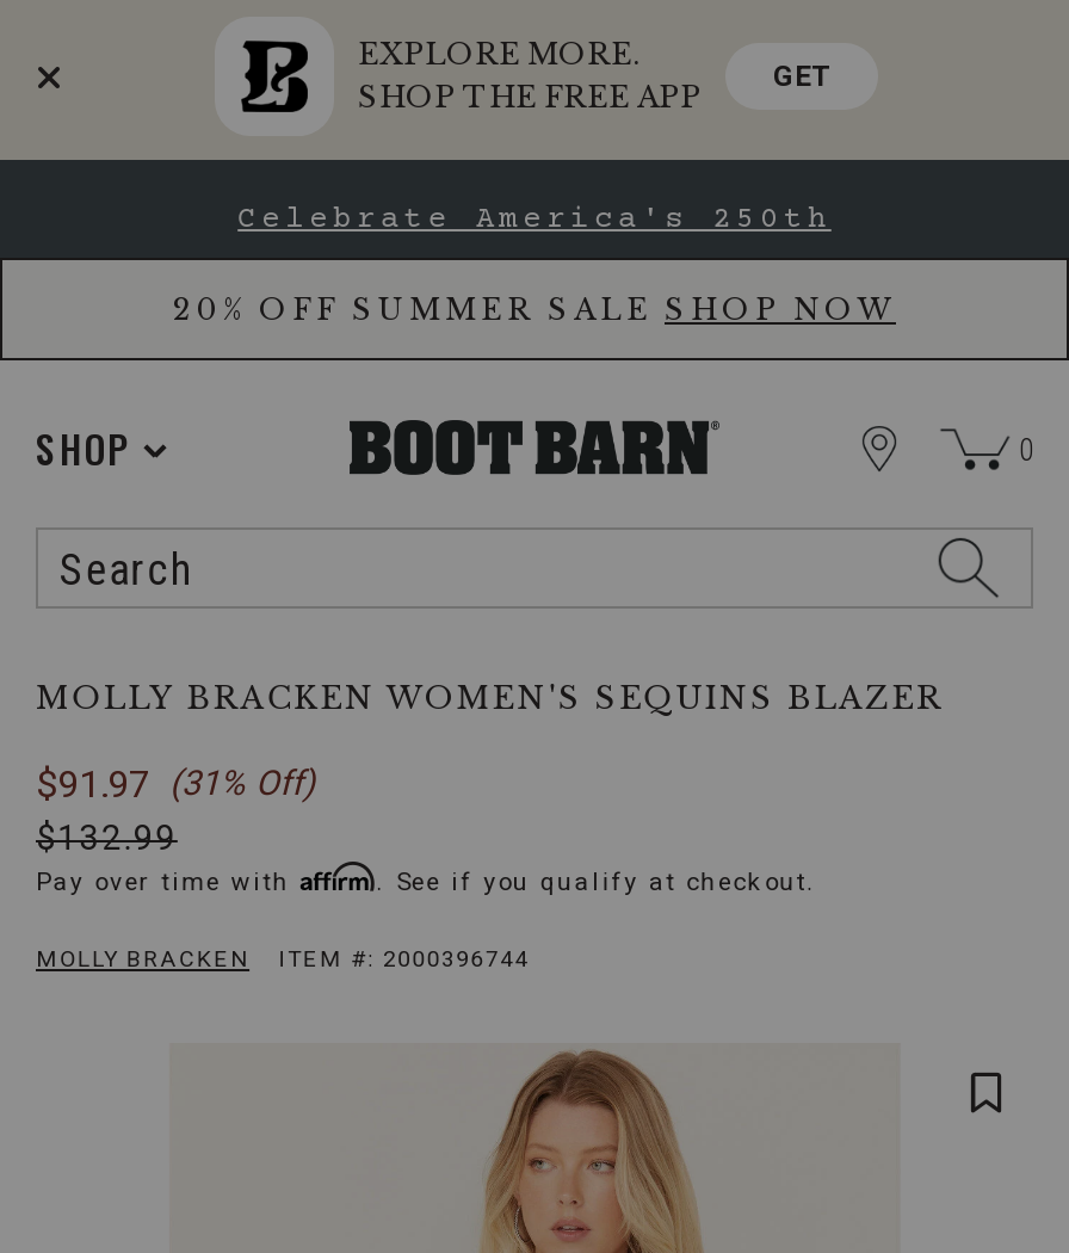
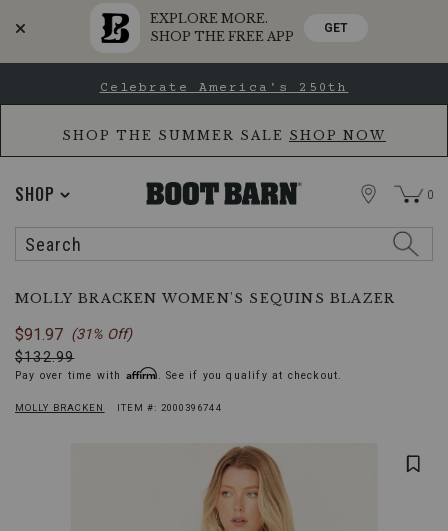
[173,291,896,327] 20% OFF SUMMER SALE SHOP NOW -> [62,128,386,143] SHOP THE SUMMER SALE SHOP NOW

